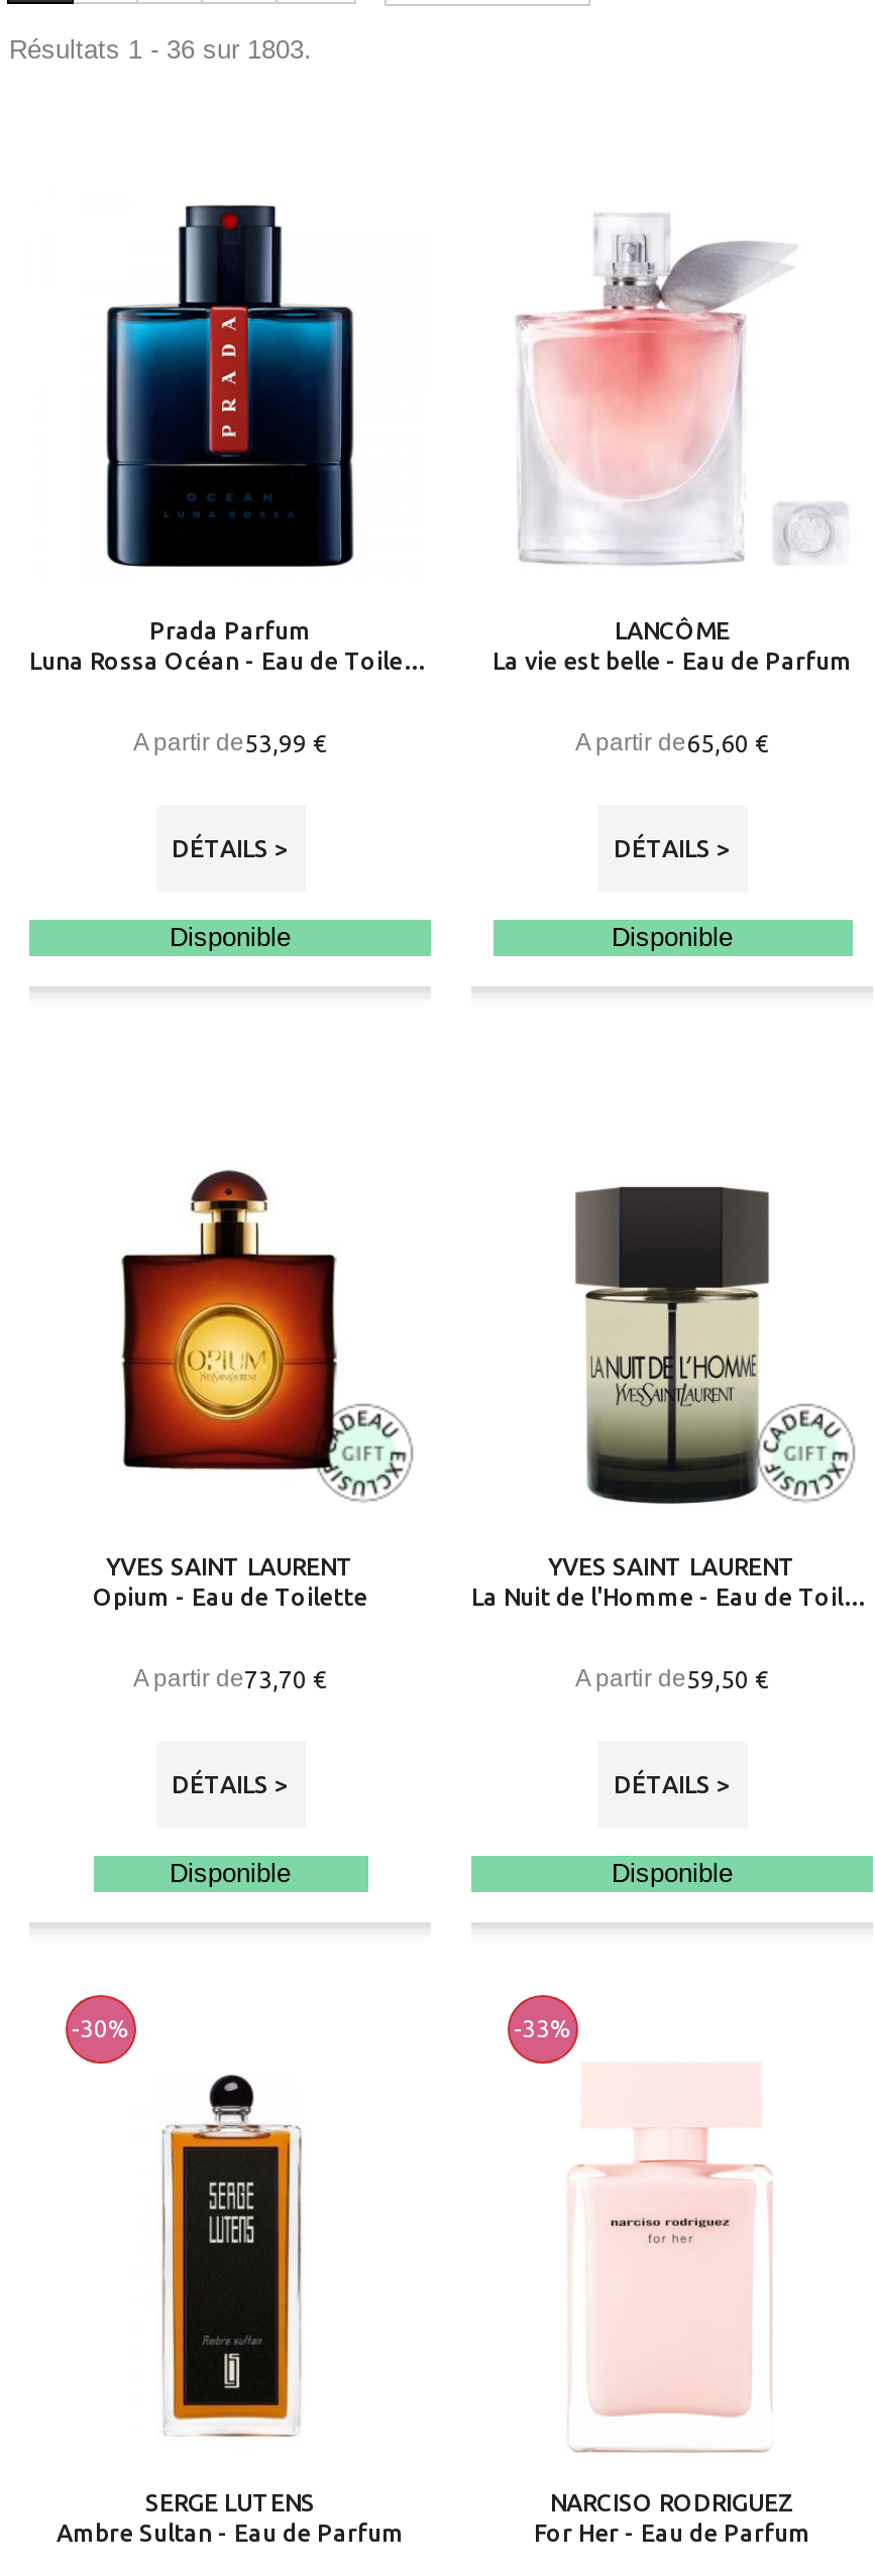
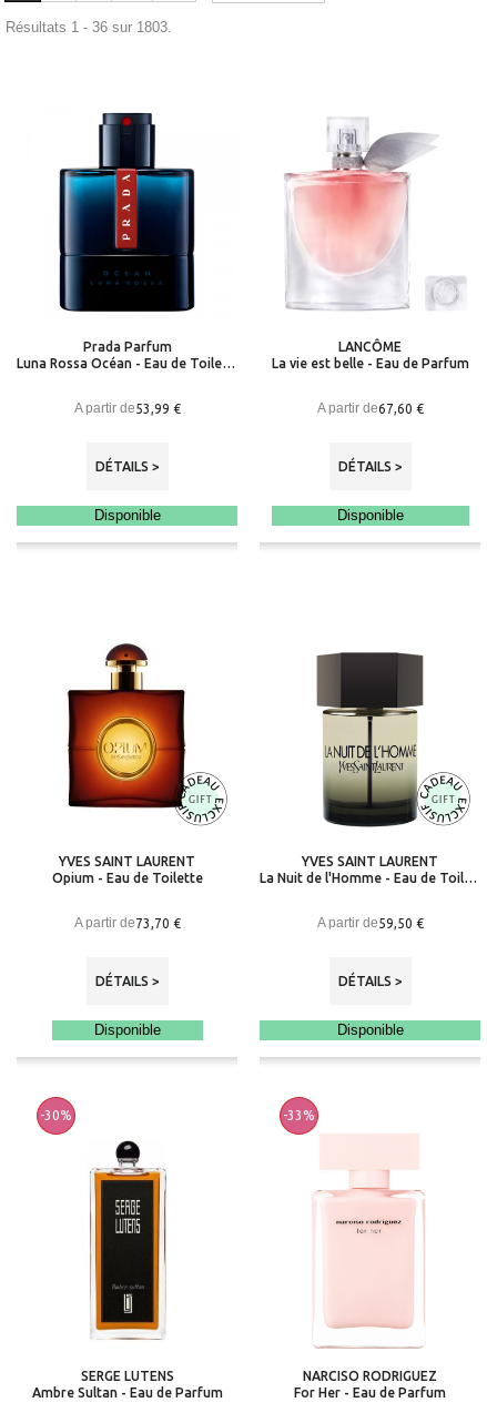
[575,728,769,756] A partir de65,60 € -> [317,400,423,416] A partir de67,60 €

